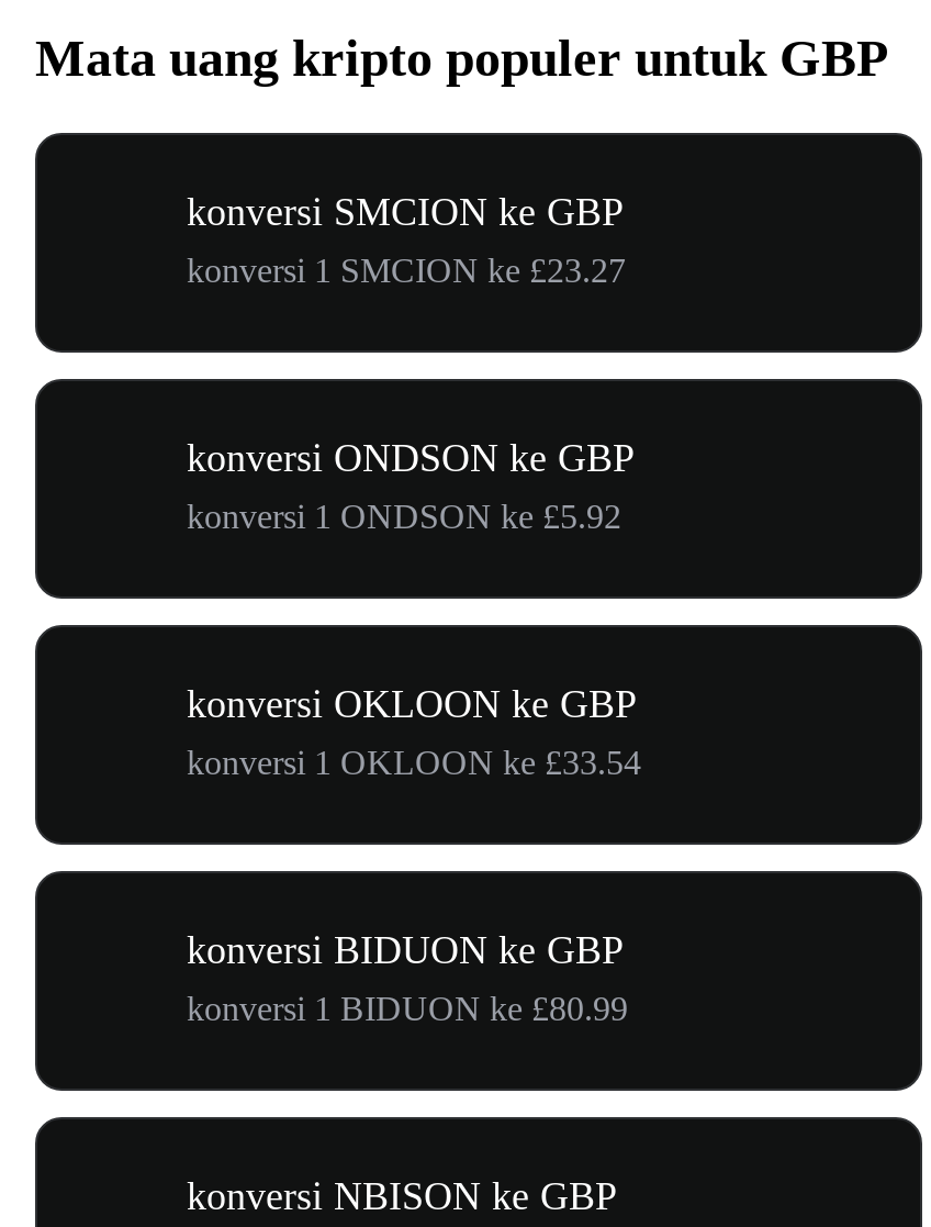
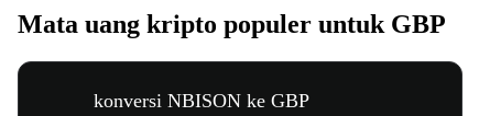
[187,189,626,288] konversi SMCION ke GBP | konversi 1 SMCION ke £23.27 -> none
[187,435,635,534] konversi ONDSON ke GBP | konversi 1 ONDSON ke £5.92 -> none
[187,681,641,780] konversi OKLOON ke GBP | konversi 1 OKLOON ke £33.54 -> none
[187,927,628,1026] konversi BIDUON ke GBP | konversi 1 BIDUON ke £80.99 -> none

